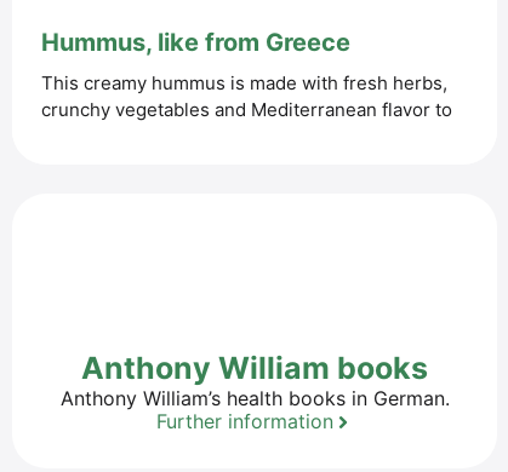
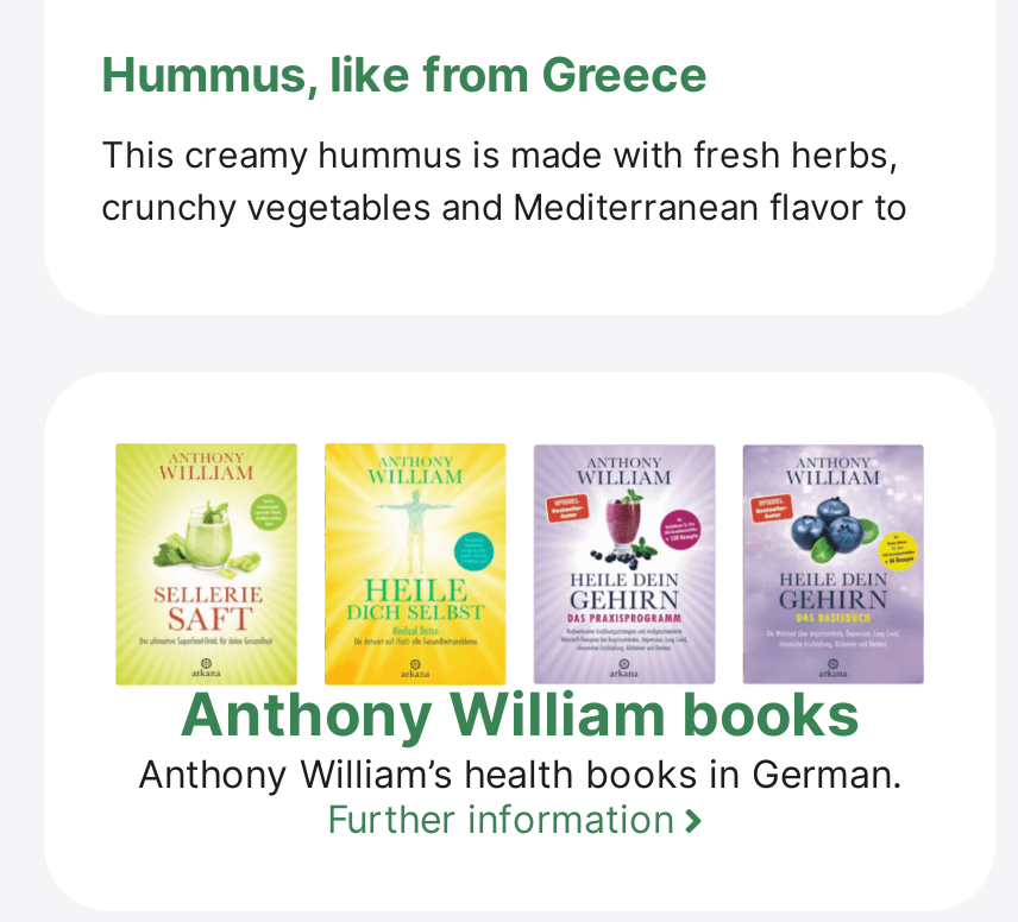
none -> [113,442,301,689] [image]
none -> [322,442,508,672] [image]
none -> [532,444,717,672] [image]
none -> [741,444,926,687] [image]

